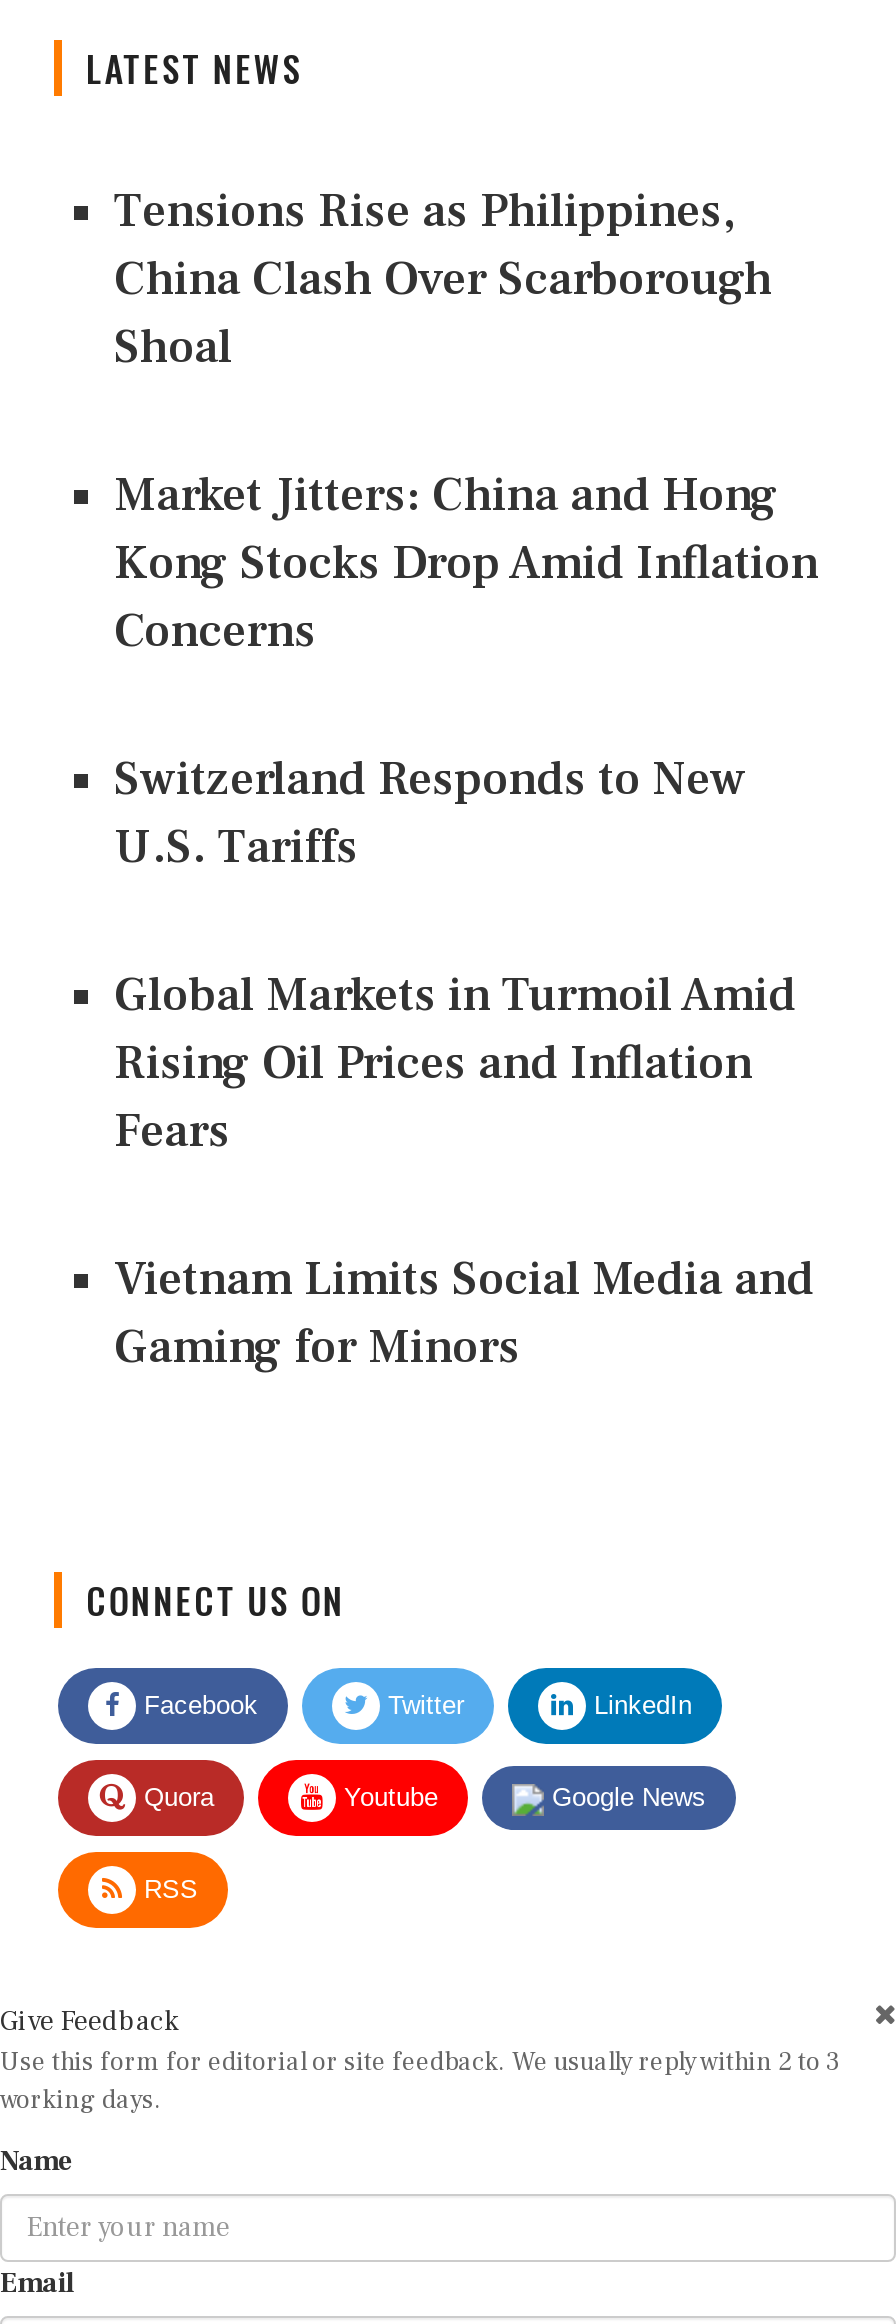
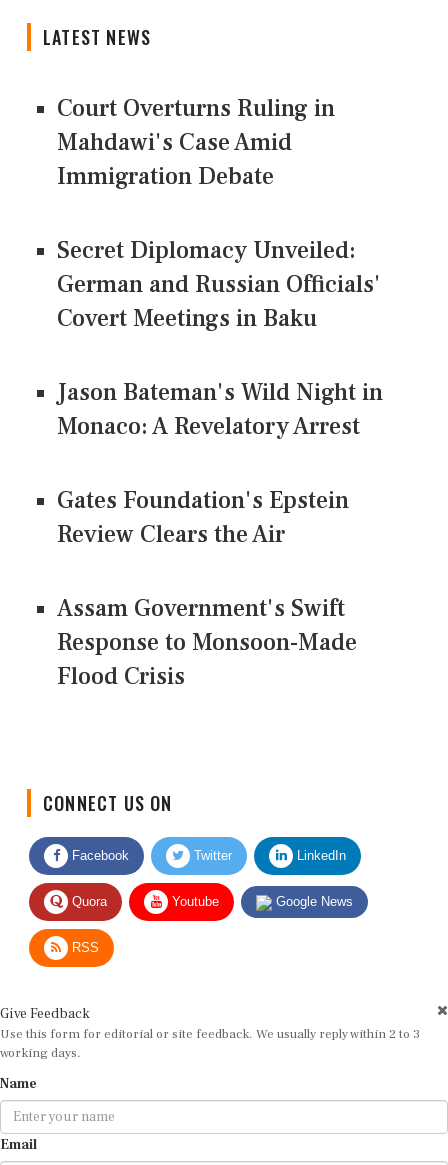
[114,181,772,379] Tensions Rise as Philippines, | China Clash Over Scarborough | Shoal -> [57,93,335,192] Court Overturns Ruling in | Mahdawi's Case Amid | Immigration Debate
[114,465,818,663] Market Jitters: China and Hong | Kong Stocks Drop Amid Inflation | Concerns -> [57,235,381,334] Secret Diplomacy Unveiled: | German and Russian Officials' | Covert Meetings in Baku
[114,749,746,879] Switzerland Responds to New | U.S. Tariffs -> [57,377,383,442] Jason Bateman's Wild Night in | Monaco: A Revelatory Arrest
[114,965,796,1163] Global Markets in Turmoil Amid | Rising Oil Prices and Inflation | Fears -> [57,485,349,550] Gates Foundation's Epstein | Review Clears the Air
[114,1249,814,1379] Vietnam Limits Social Media and | Gaming for Minors -> [57,593,357,692] Assam Government's Swift | Response to Monsoon-Made | Flood Crisis

